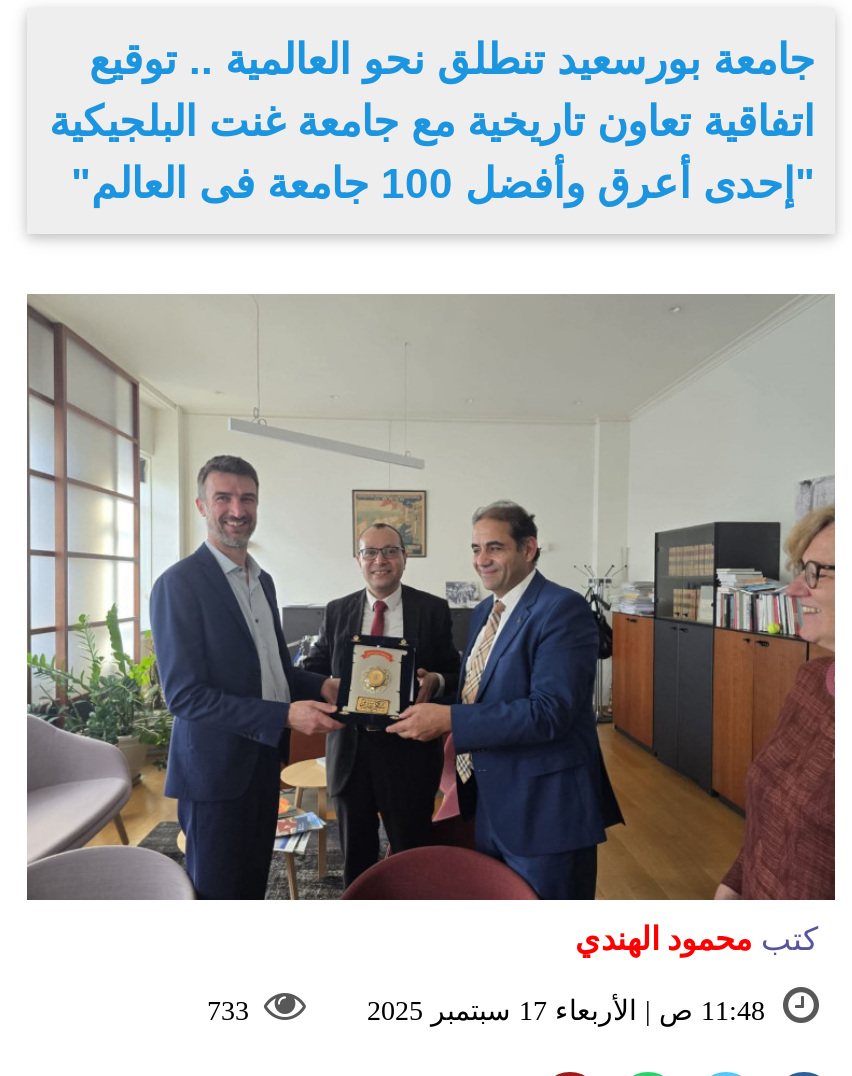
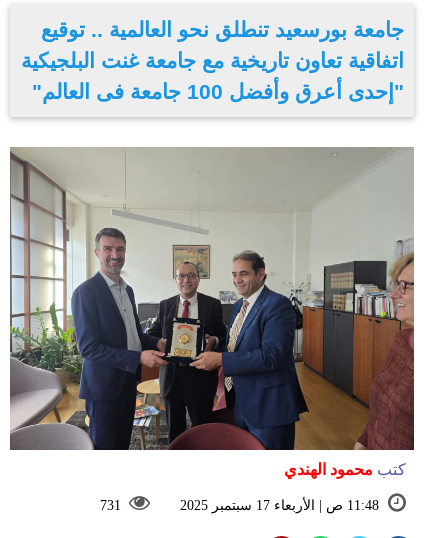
[207,997,249,1027] 733 -> [100,498,121,513] 731

